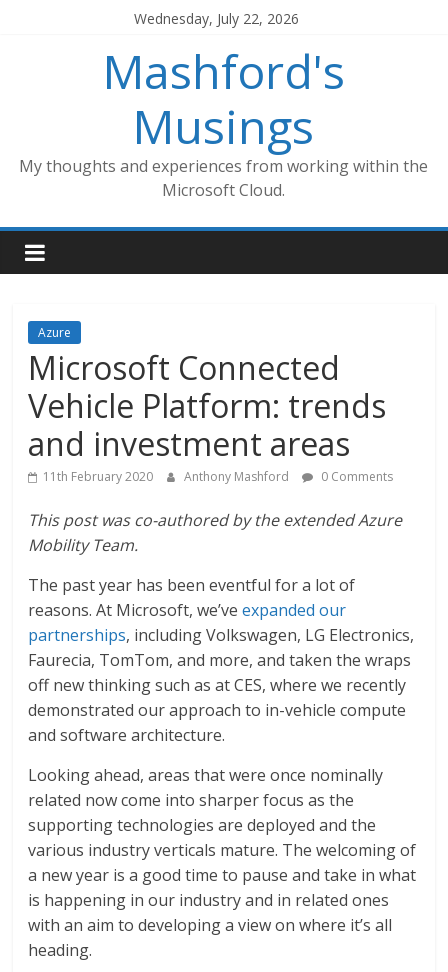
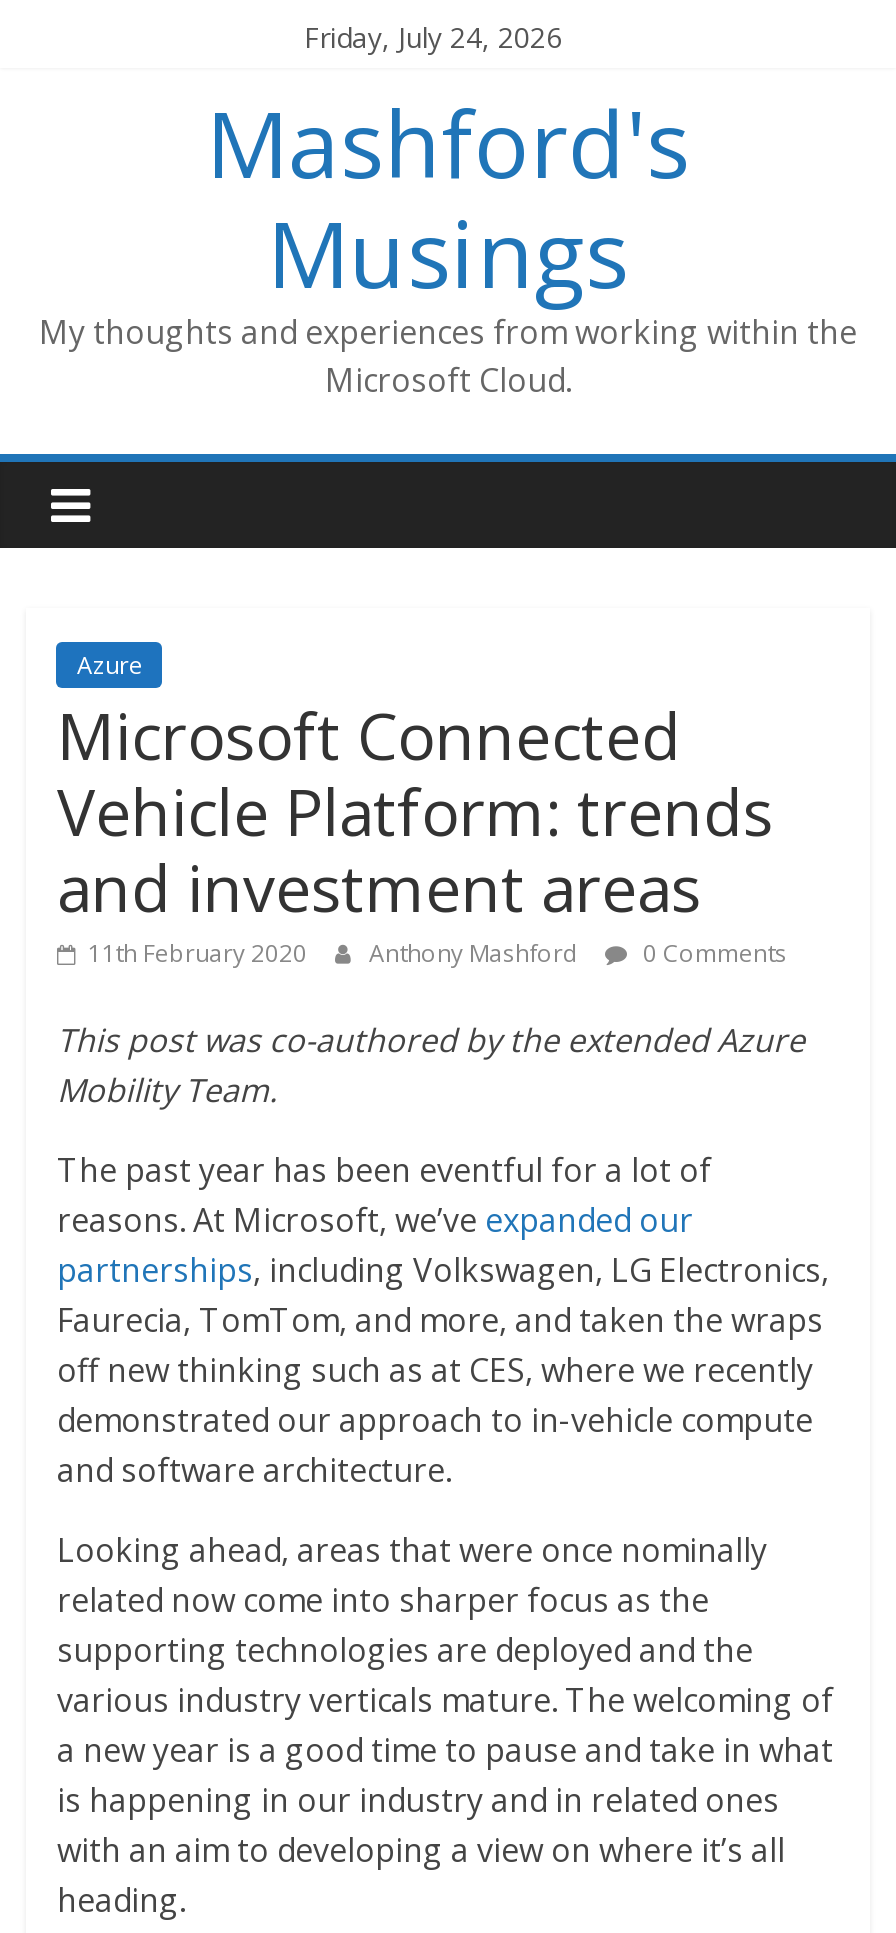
[134,9,299,28] Wednesday, July 22, 2026 -> [304,18,562,56] Friday, July 24, 2026

